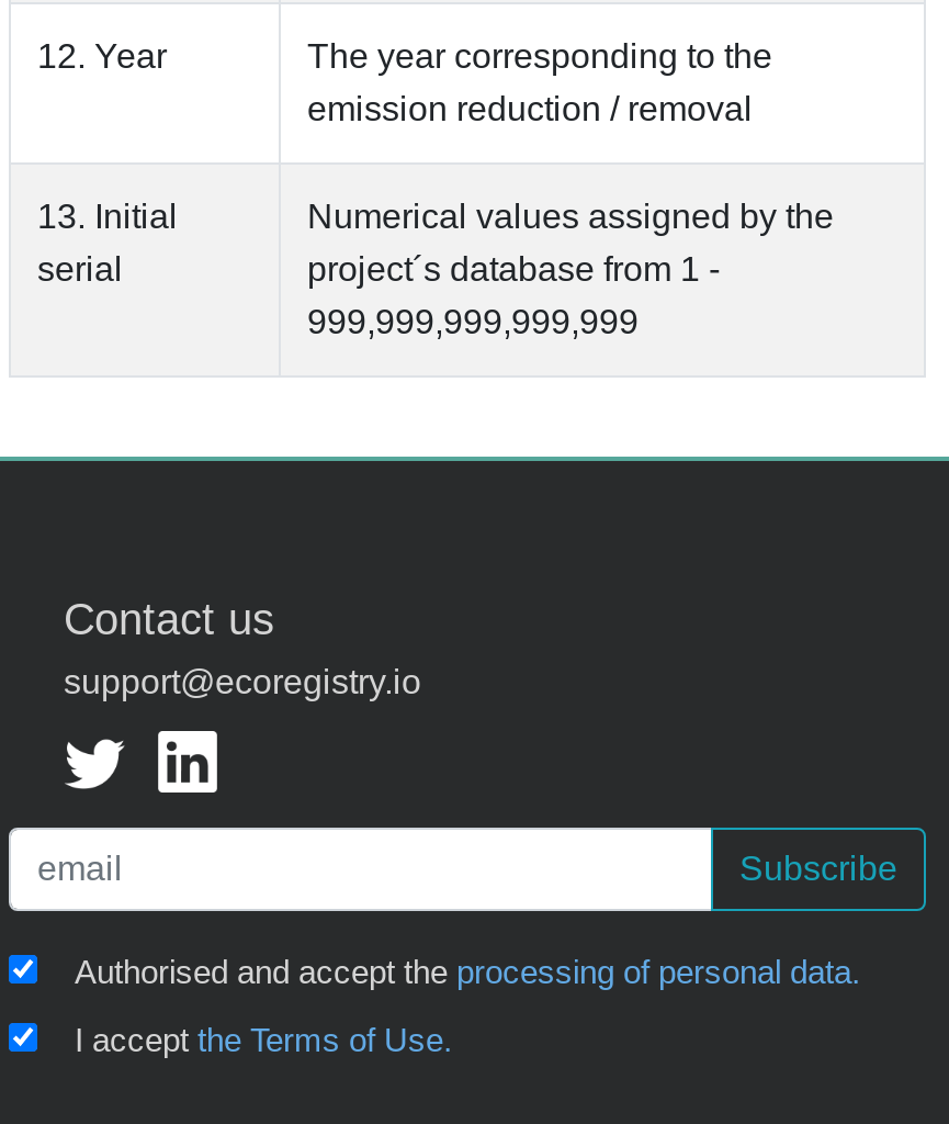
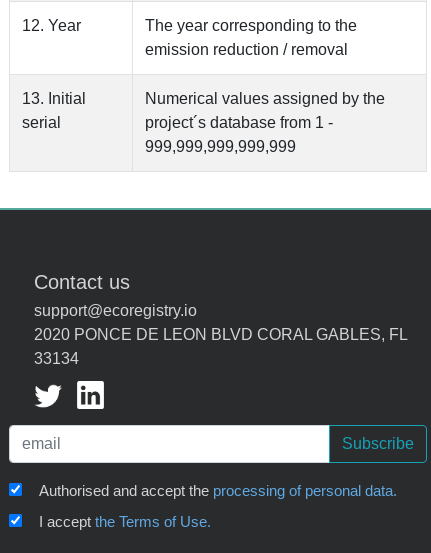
none -> [34,326,407,367] 2020 PONCE DE LEON BLVD CORAL GABLES, FL | 33134

